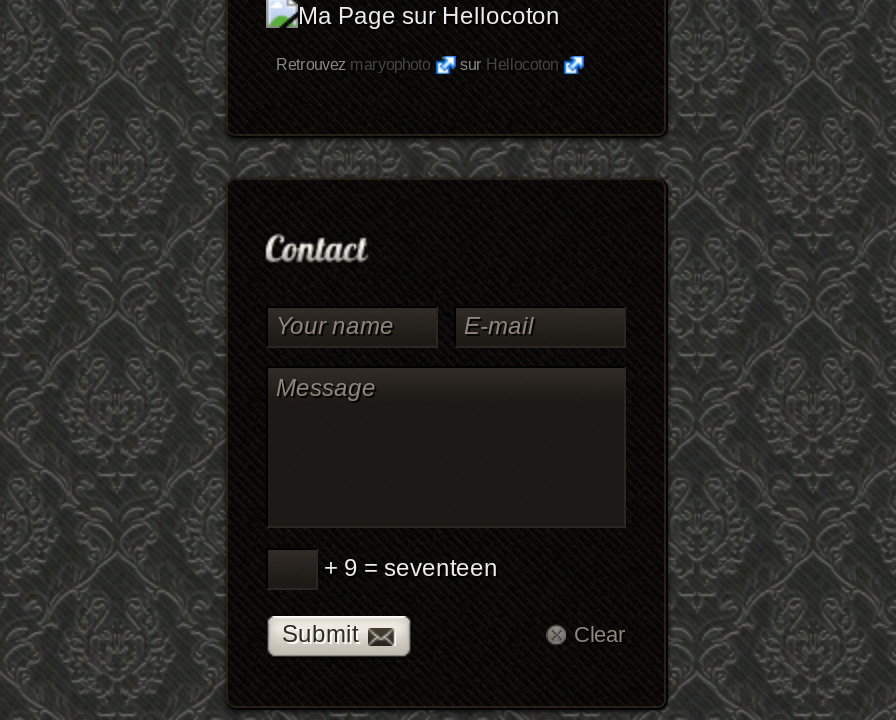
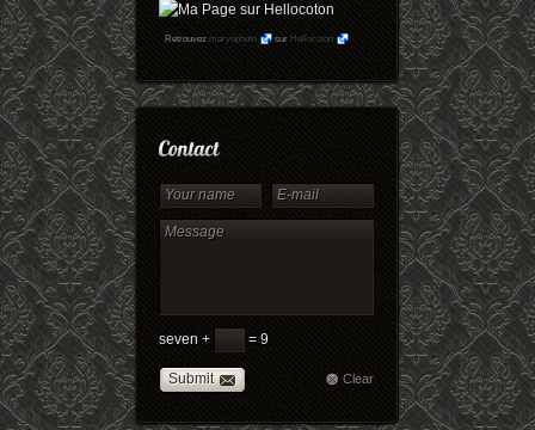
[318,554,498,582] + 9 = seventeen -> [159,331,269,348] seven + | = 9

